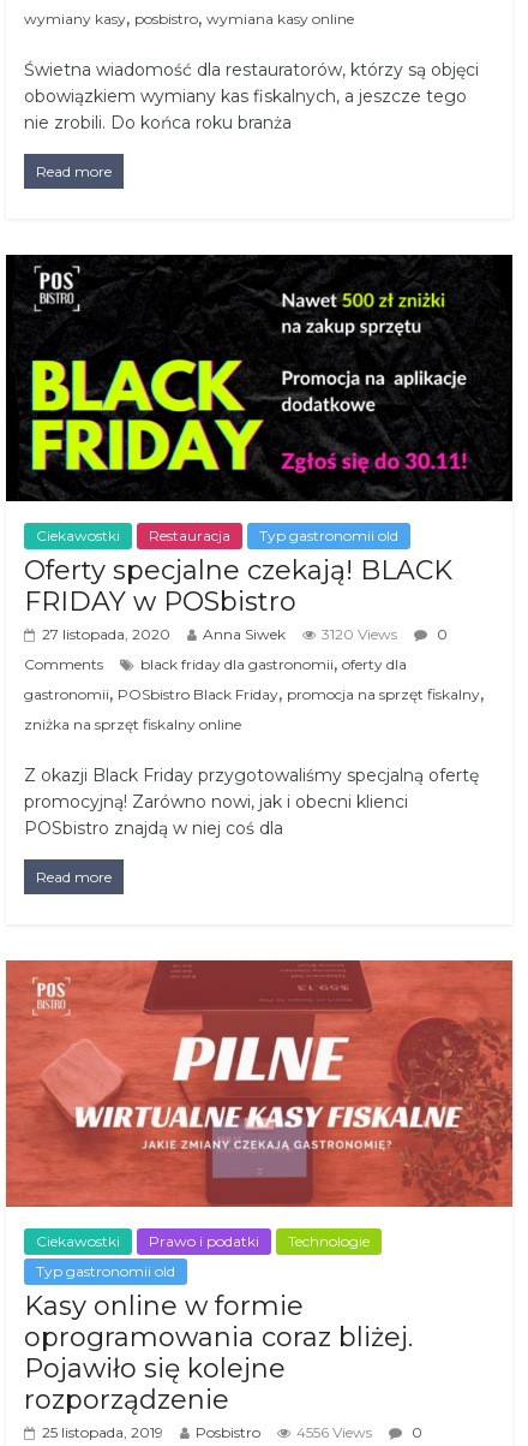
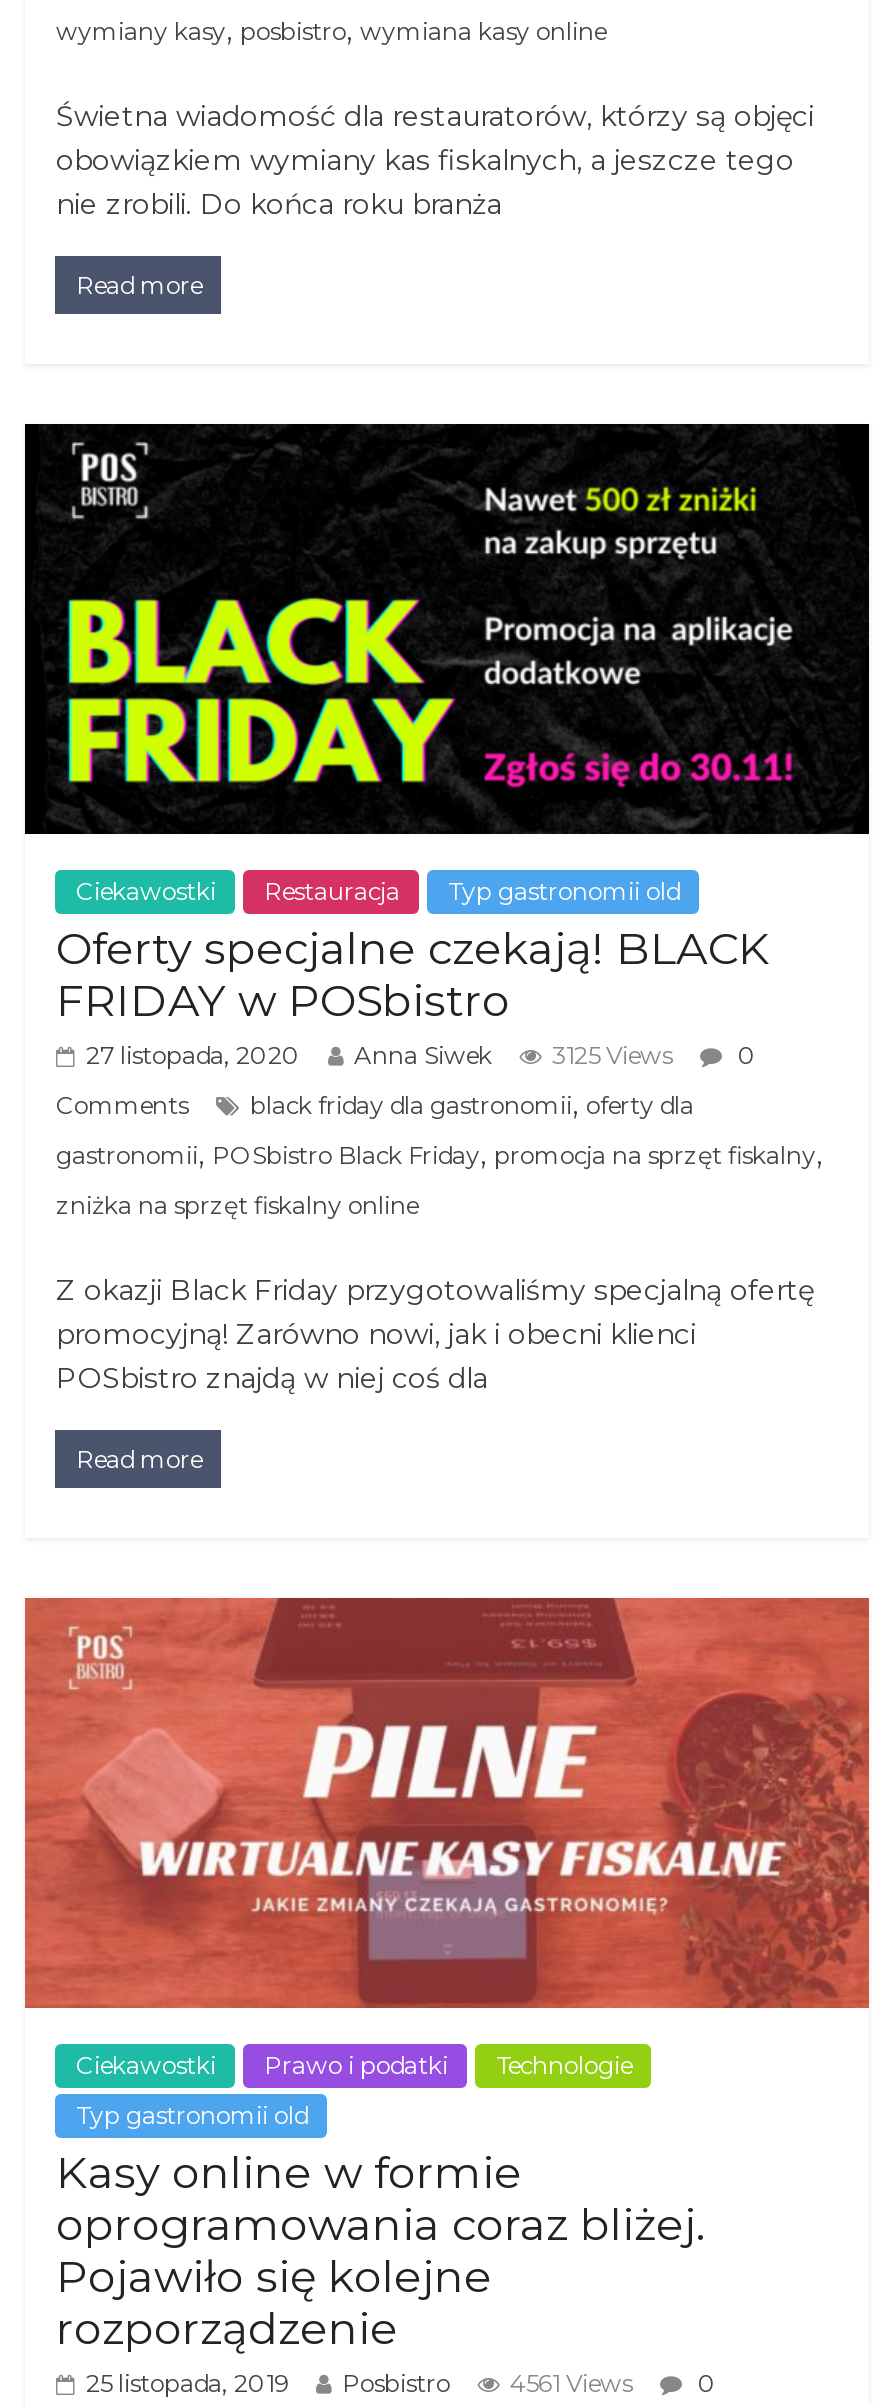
[322,625,398,643] 3120 Views -> [552,1040,672,1070] 3125 Views
[297,1423,372,1441] 4556 Views -> [510,2367,632,2397] 4561 Views

